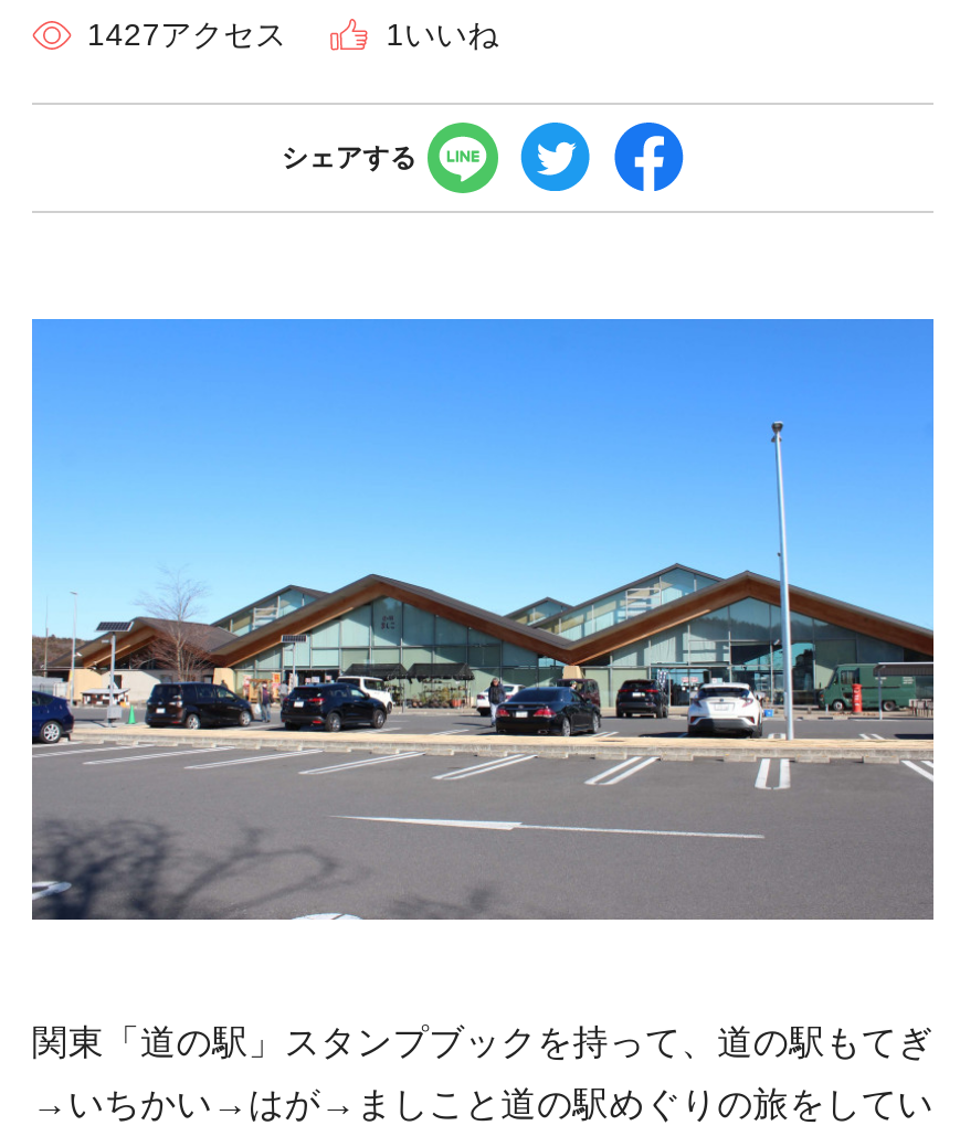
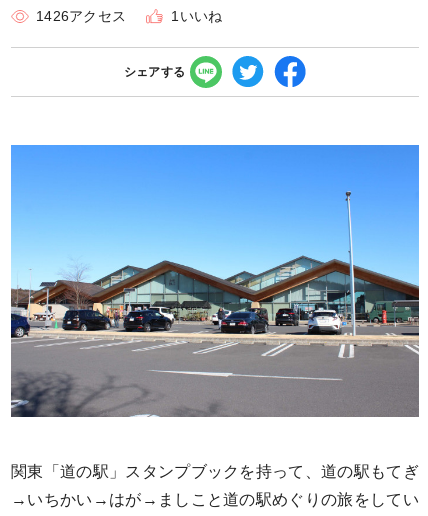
[87,17,287,53] 1427アクセス -> [36,8,126,24] 1426アクセス

